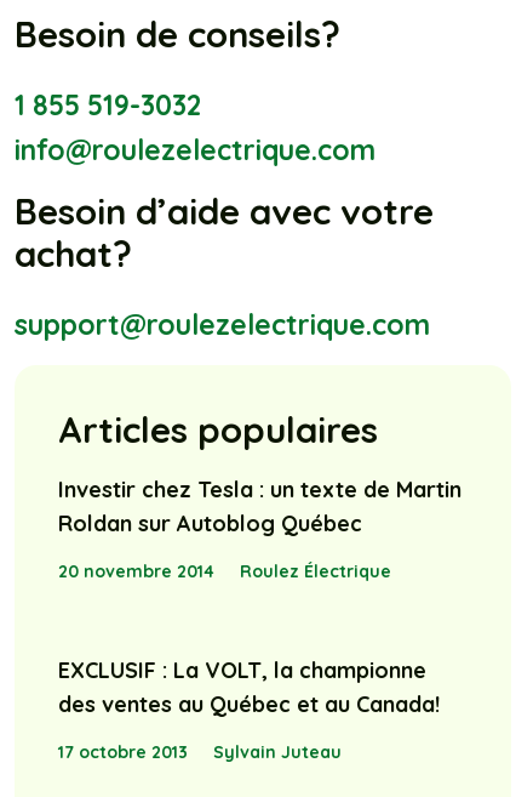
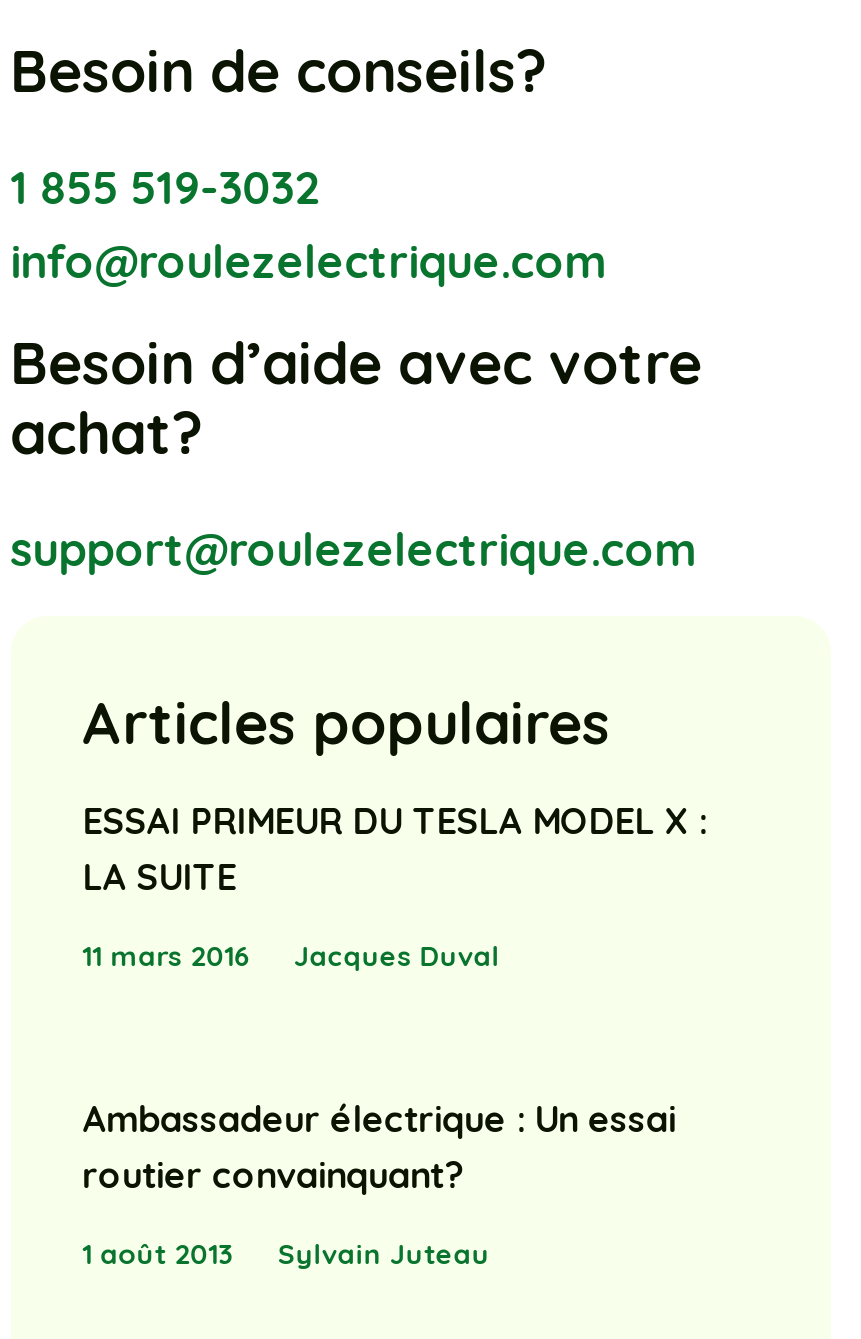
[58,476,461,538] Investir chez Tesla : un texte de Martin | Roldan sur Autoblog Québec -> [82,799,706,901] ESSAI PRIMEUR DU TESLA MODEL X : | LA SUITE
[58,561,391,582] 20 novembre 2014 | Roulez Électrique -> [82,938,499,974] 11 mars 2016 | Jacques Duval
[58,656,439,718] EXCLUSIF : La VOLT, la championne | des ventes au Québec et au Canada! -> [82,1096,676,1198] Ambassadeur électrique : Un essai | routier convainquant?
[58,741,342,763] 17 octobre 2013 Sylvain Juteau -> [82,1236,489,1272] 1 août 2013 Sylvain Juteau

